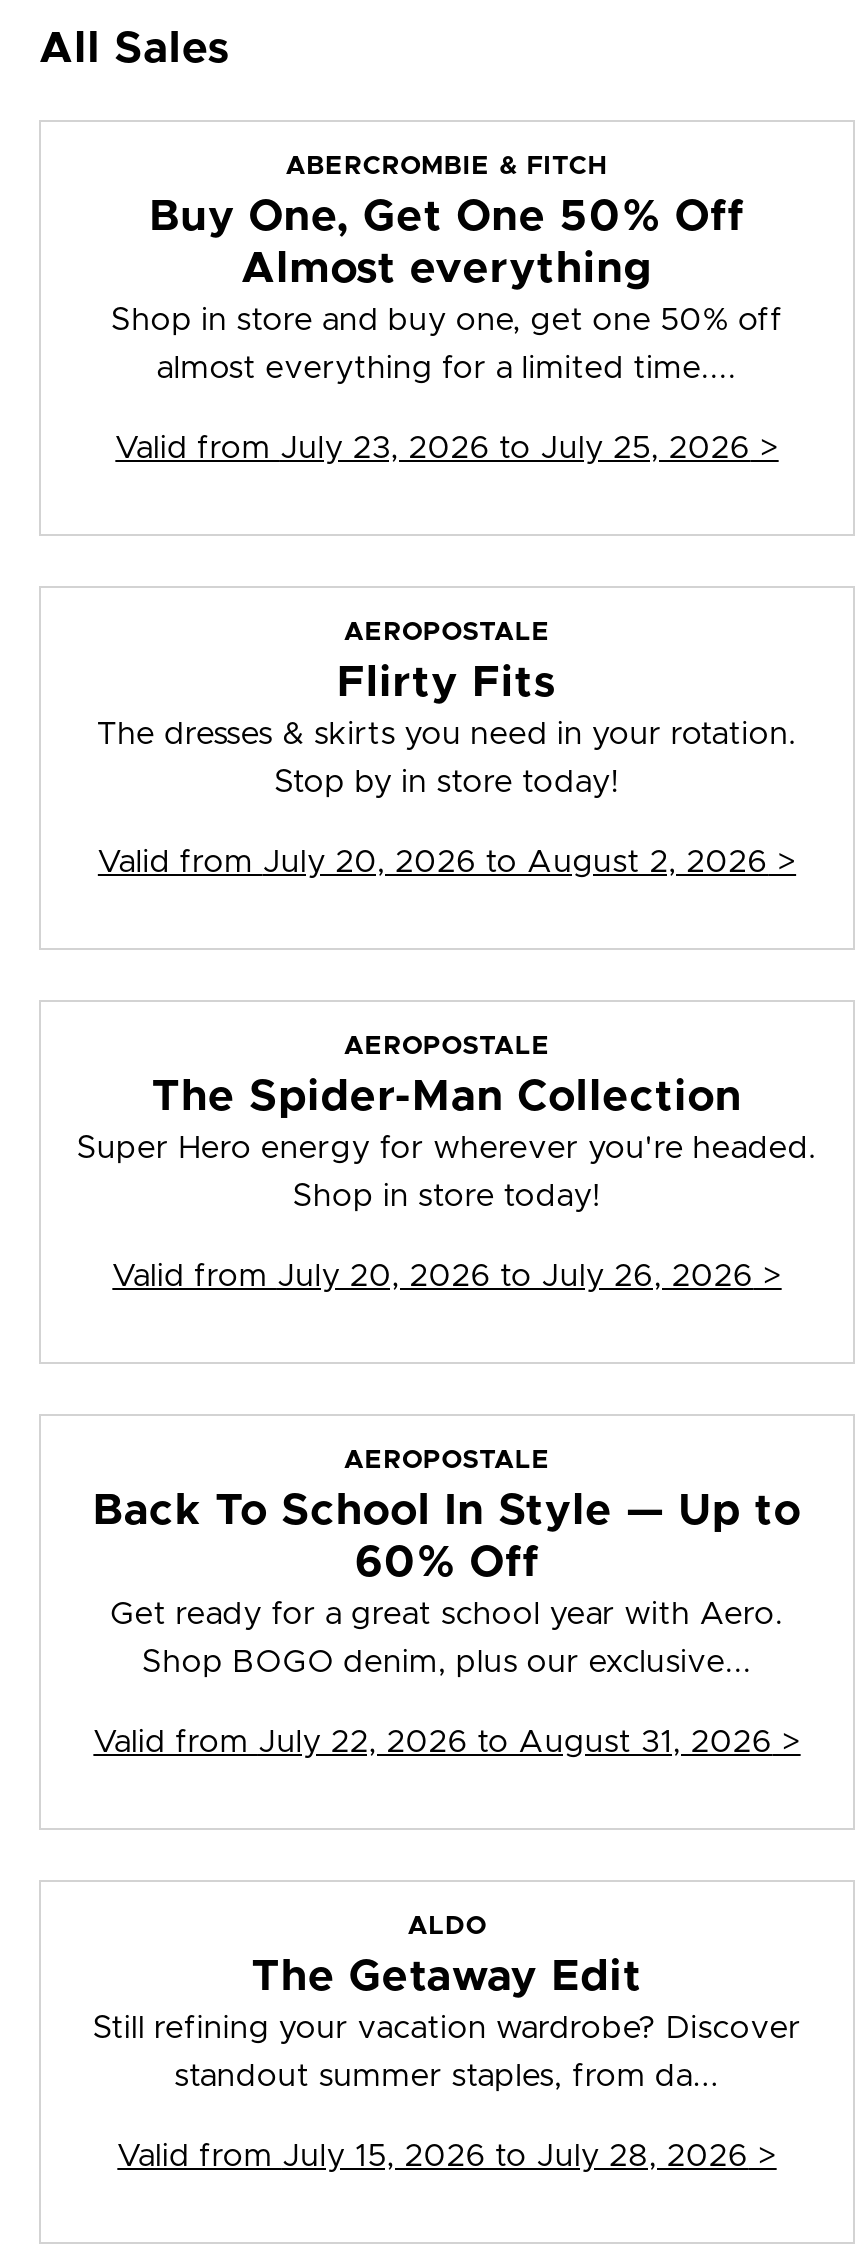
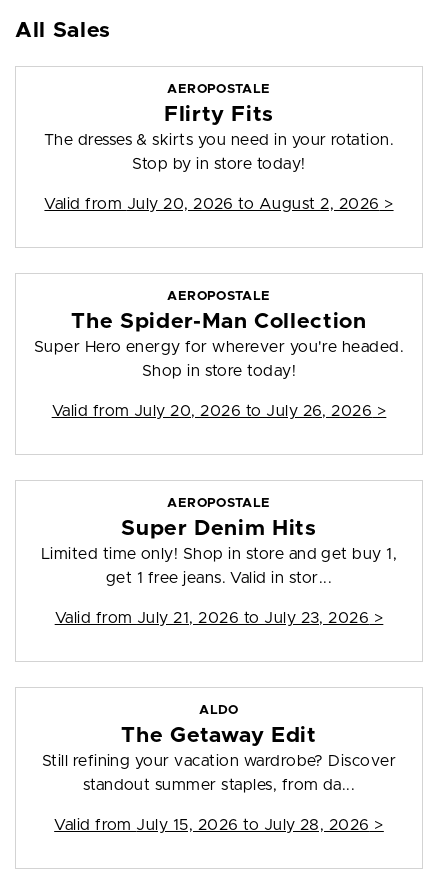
[111,154,783,464] ABERCROMBIE & FITCH | Buy One, Get One 50% Off | Almost everything | Shop in store and buy one, get one 50% off | almost everything for a limited time.... | Valid from July 23, 2026 to July 25, 2026 > -> none
[93,1490,801,1630] Back To School In Style — Up to | 60% Off | Get ready for a great school year with Aero. -> [41,518,397,562] Super Denim Hits | Limited time only! Shop in store and get buy 1,
[142,1646,752,1678] Shop BOGO denim, plus our exclusive... -> [106,570,332,586] get 1 free jeans. Valid in stor...
[93,1726,801,1758] Valid from July 22, 2026 to August 31, 2026 > -> [55,610,383,626] Valid from July 21, 2026 to July 23, 2026 >

